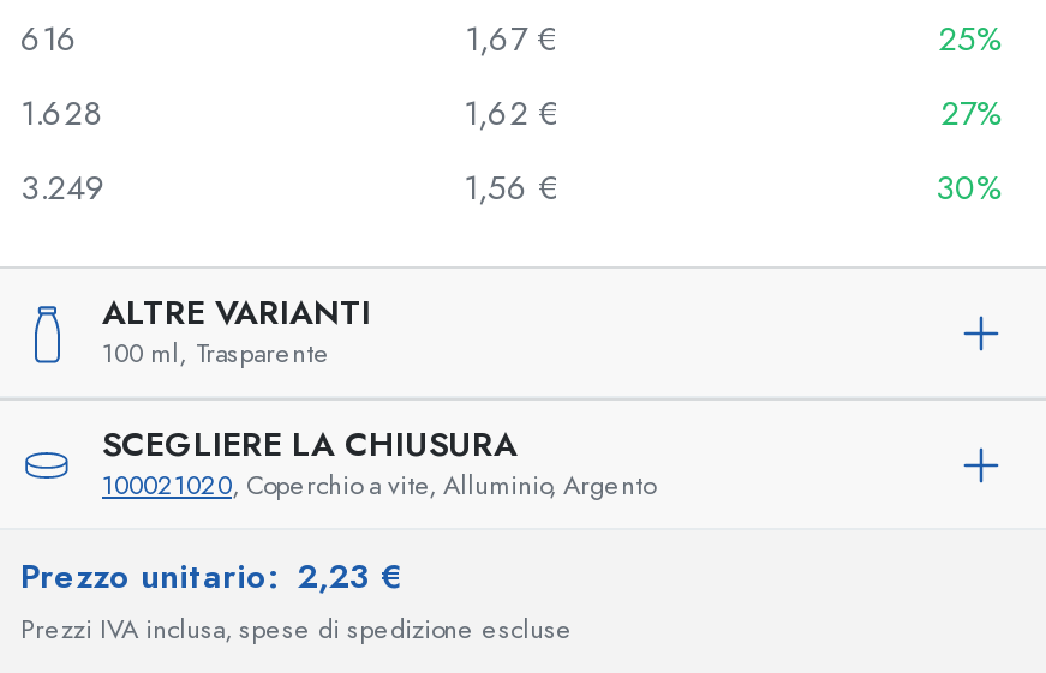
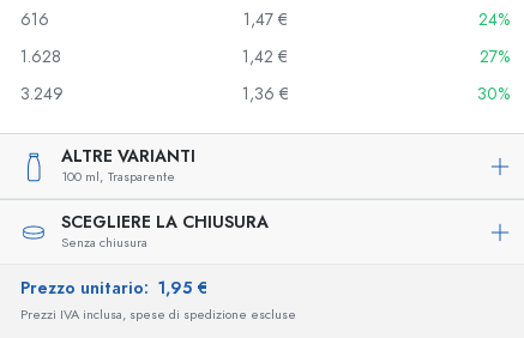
[465,17,556,62] 1,67 € -> [243,8,287,31] 1,47 €
[938,17,1000,62] 25% -> [478,8,510,31] 24%
[464,91,557,137] 1,62 € -> [242,46,288,68] 1,42 €
[464,166,557,211] 1,56 € -> [242,83,288,105] 1,36 €
[102,468,655,504] 100021020, Coperchio a vite, Alluminio, Argento -> [61,234,147,252] Senza chiusura
[20,554,402,600] Prezzo unitario: 2,23 € -> [20,277,207,300] Prezzo unitario: 1,95 €

